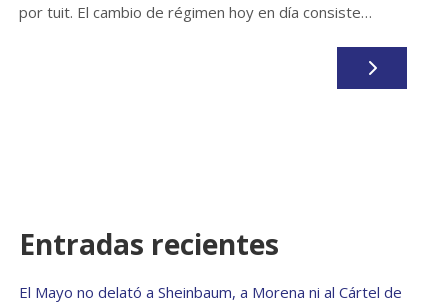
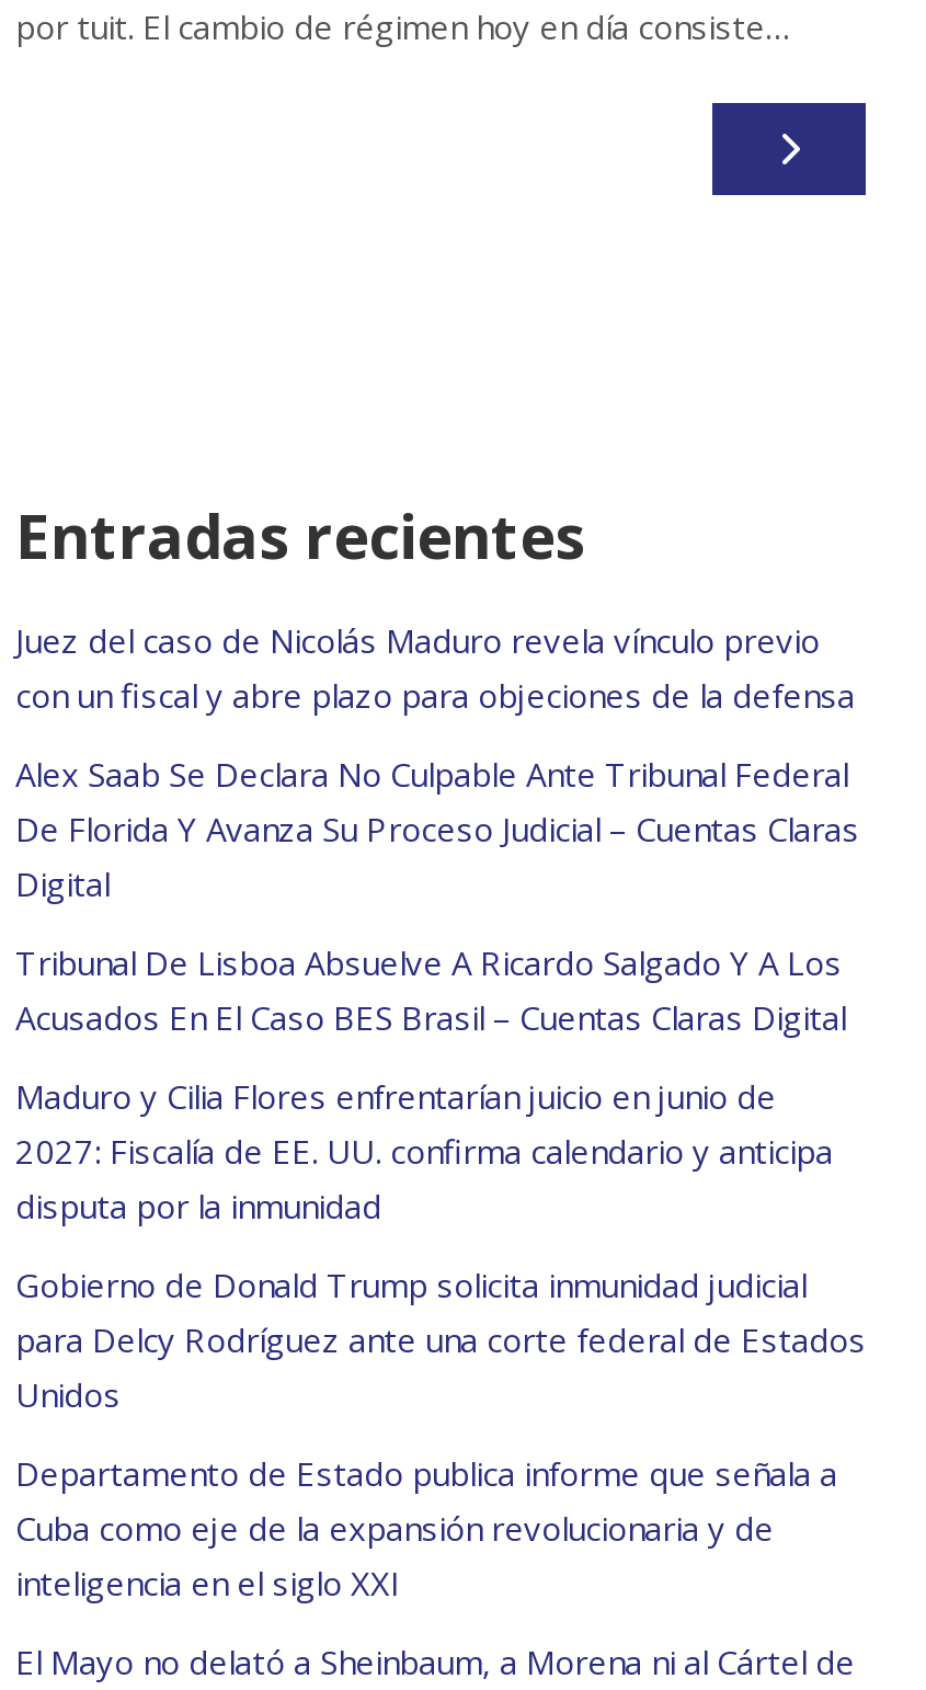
none -> [15,619,866,1605] Juez del caso de Nicolás Maduro revela vínculo previo | con un fiscal y abre plazo para objeciones de la defensa | Alex Saab Se Declara No Culpable Ante Tribunal Federal | De Florida Y Avanza Su Proceso Judicial – Cuentas Claras | Digital | Tribunal De Lisboa Absuelve A Ricardo Salgado Y A Los | Acusados En El Caso BES Brasil – Cuentas Claras Digital | Maduro y Cilia Flores enfrentarían juicio en junio de | 2027: Fiscalía de EE. UU. confirma calendario y anticipa | disputa por la inmunidad | Gobierno de Donald Trump solicita inmunidad judicial | para Delcy Rodríguez ante una corte federal de Estados | Unidos | Departamento de Estado publica informe que señala a | Cuba como eje de la expansión revolucionaria y de | inteligencia en el siglo XXI

